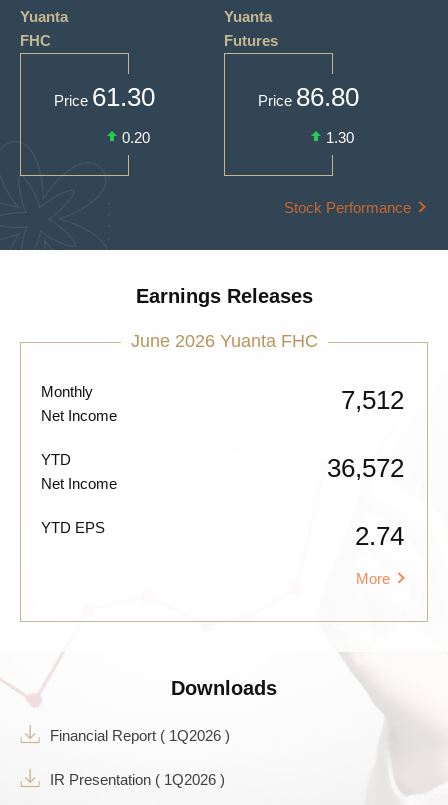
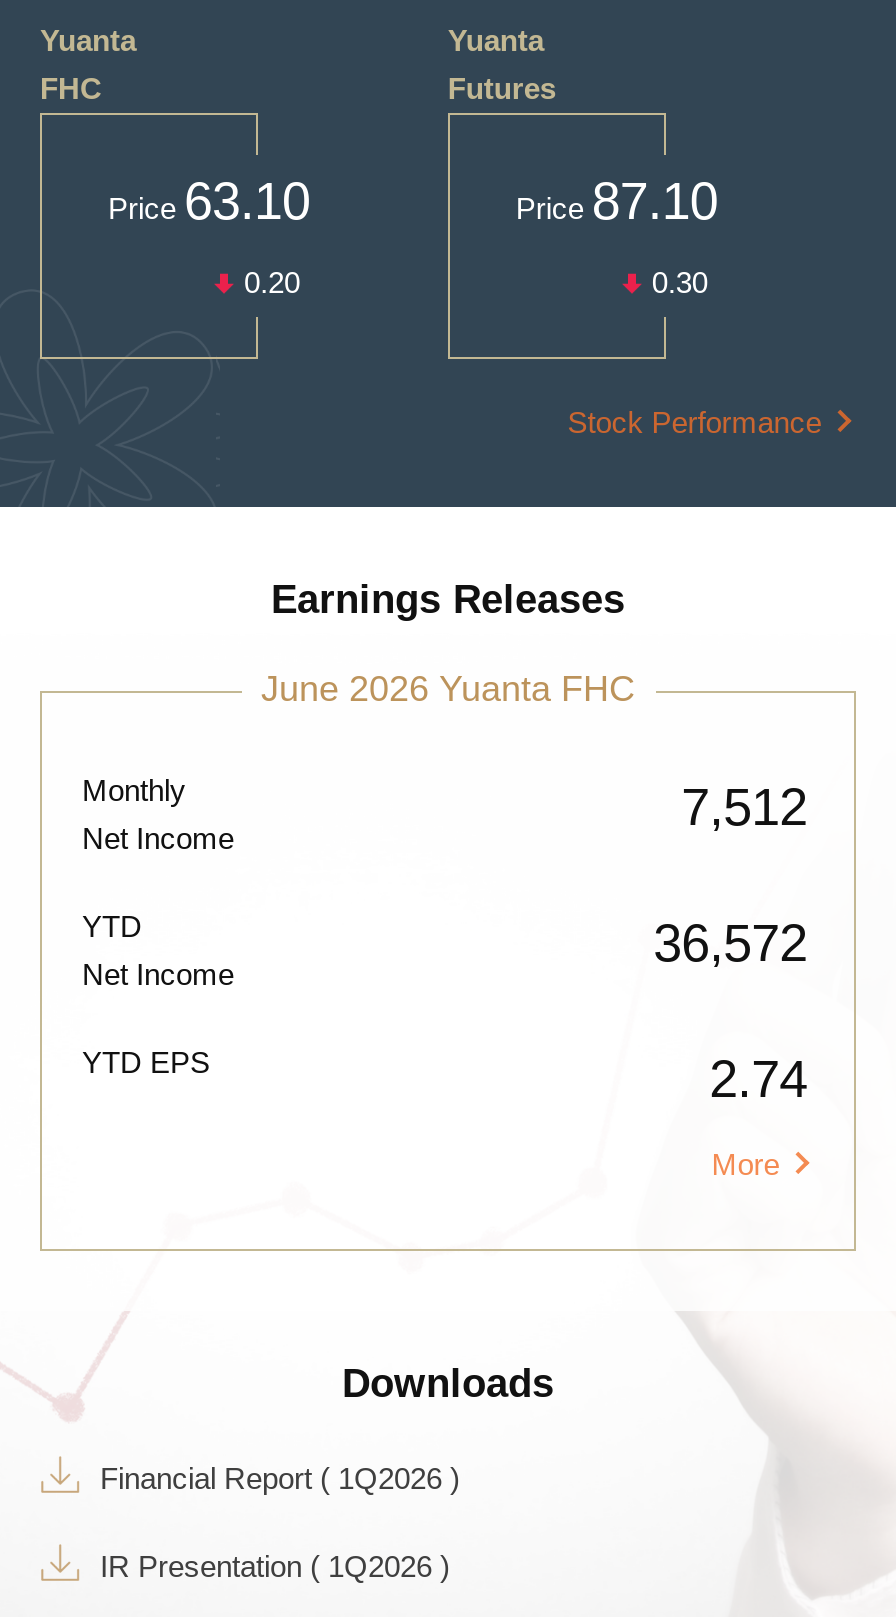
[54,82,155,112] Price 61.30 -> [108,172,310,232] Price 63.10
[258,82,359,112] Price 86.80 -> [516,172,718,232] Price 87.10
[326,129,354,146] 1.30 -> [652,266,708,300] 0.30

